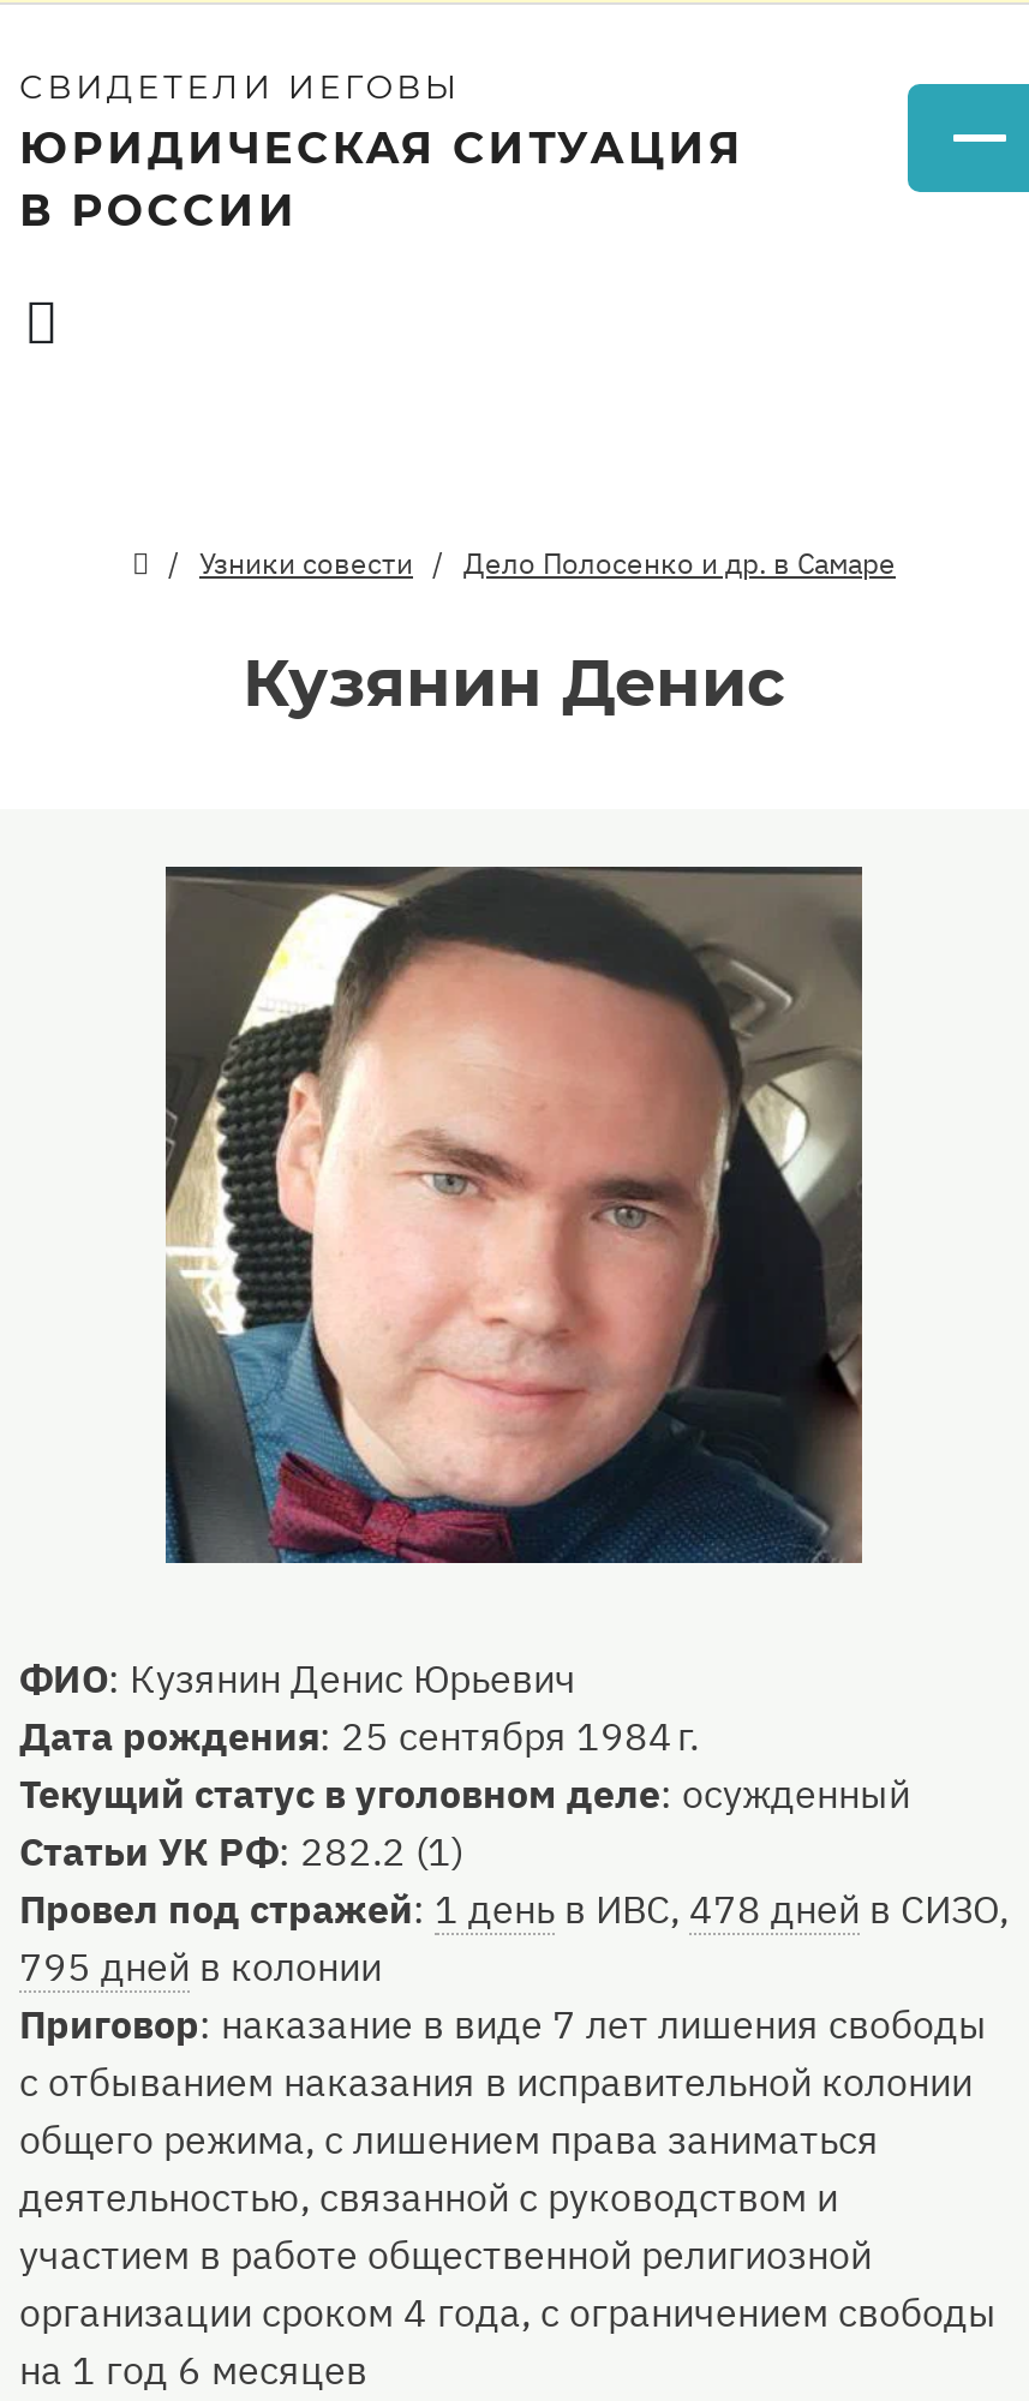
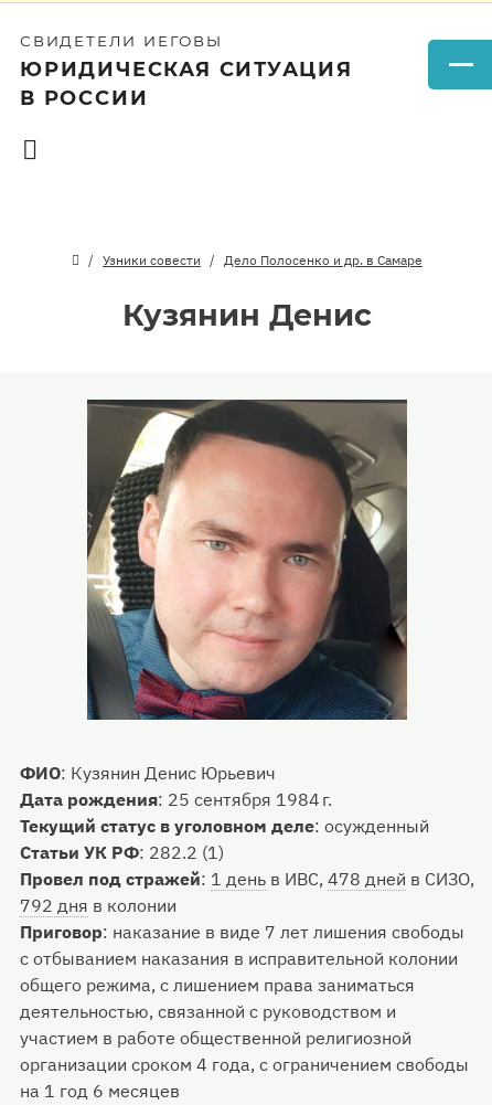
[19,1942,382,1990] 795 дней в колонии -> [20,894,177,916] 792 дня в колонии

